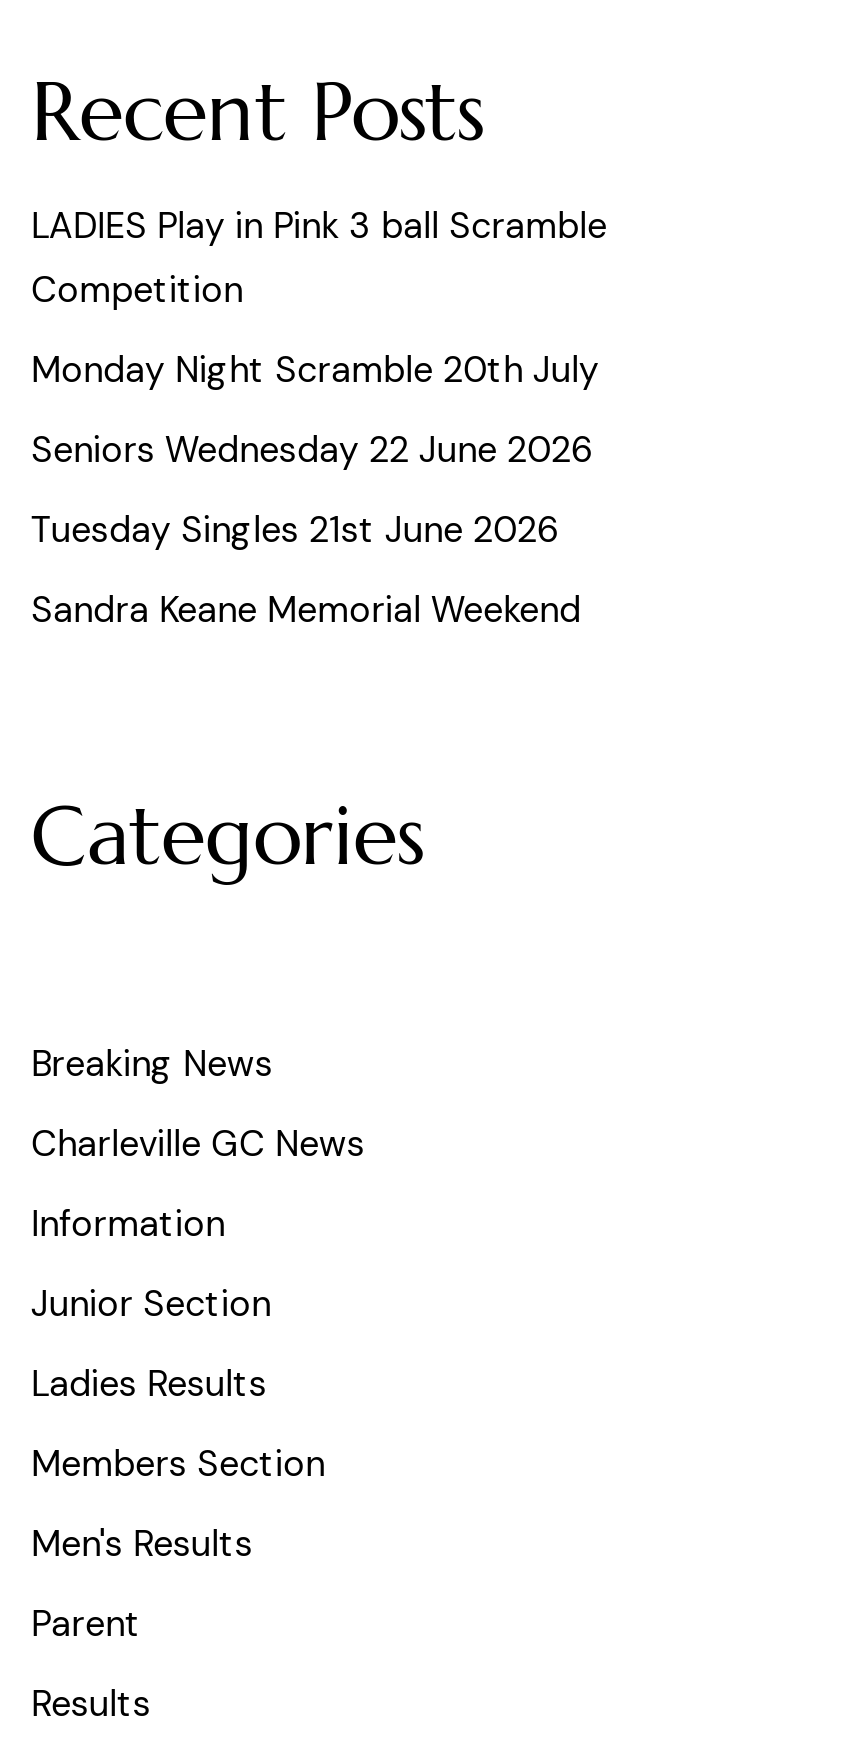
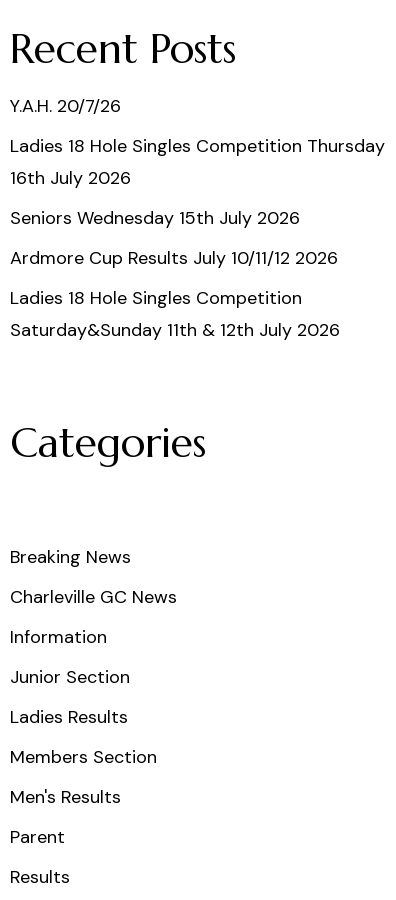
[31,202,607,314] LADIES Play in Pink 3 ball Scramble | Competition -> [10,94,121,118] Y.A.H. 20/7/26
[31,346,599,394] Monday Night Scramble 20th July -> [10,134,385,190] Ladies 18 Hole Singles Competition Thursday | 16th July 2026
[31,426,593,474] Seniors Wednesday 22 June 2026 -> [10,206,300,230] Seniors Wednesday 15th July 2026
[31,506,559,554] Tuesday Singles 21st June 2026 -> [10,246,338,270] Ardmore Cup Results July 10/11/12 2026
[31,586,581,634] Sandra Keane Memorial Weekend -> [10,286,340,342] Ladies 18 Hole Singles Competition | Saturday&Sunday 11th & 12th July 2026

